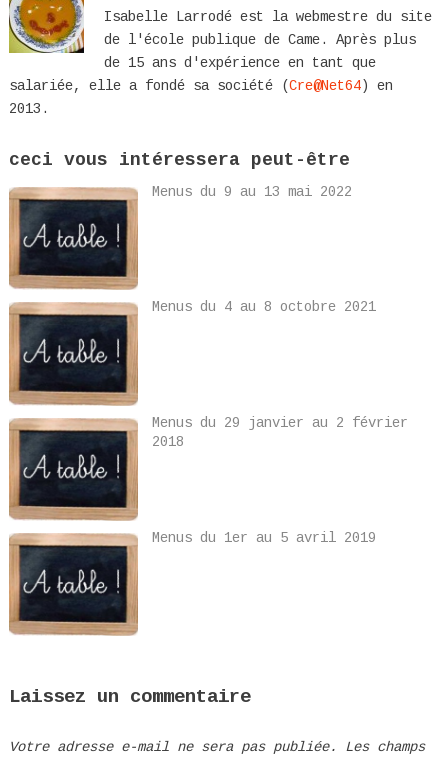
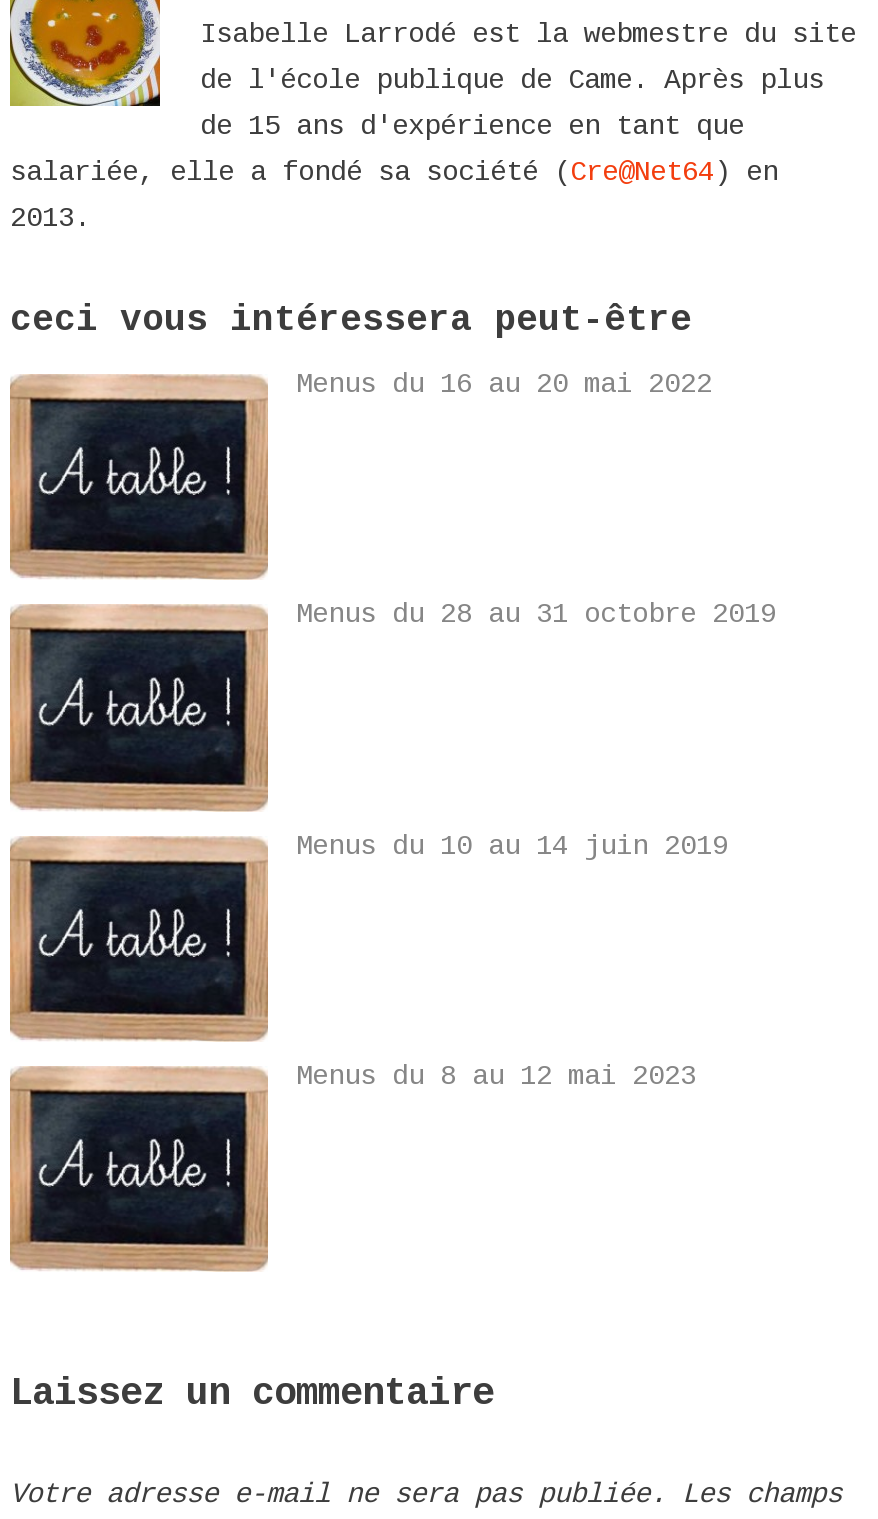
[152,184,352,200] Menus du 9 au 13 mai 2022 -> [296,368,712,400] Menus du 16 au 20 mai 2022
[152,299,376,315] Menus du 4 au 8 octobre 2021 -> [296,598,776,630] Menus du 28 au 31 octobre 2019
[152,415,408,450] Menus du 29 janvier au 2 février | 2018 -> [296,829,728,861] Menus du 10 au 14 juin 2019
[152,530,376,546] Menus du 1er au 5 avril 2019 -> [296,1060,696,1092] Menus du 8 au 12 mai 2023

